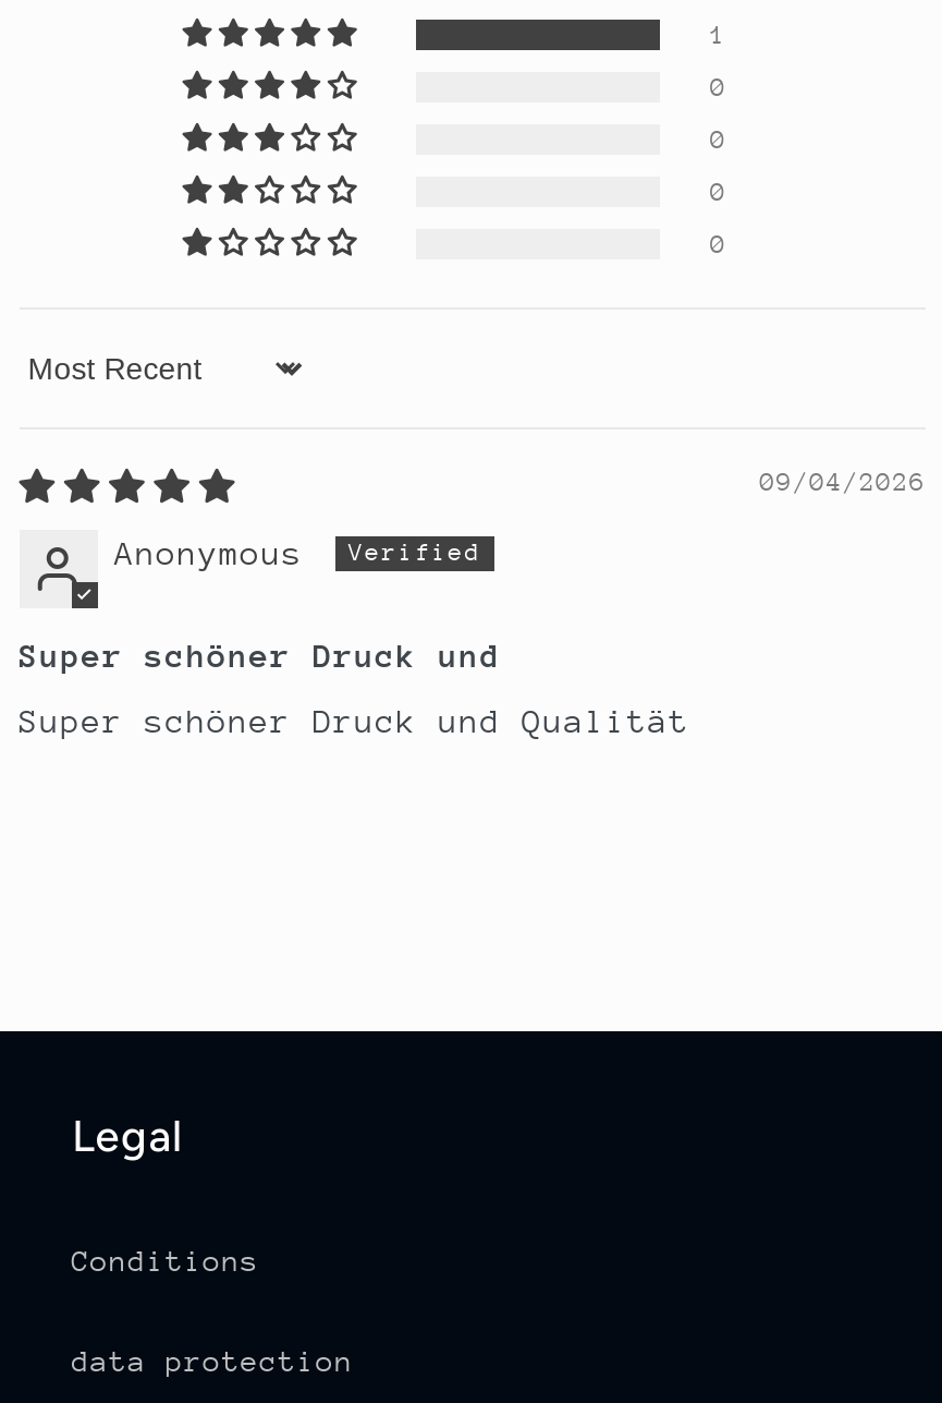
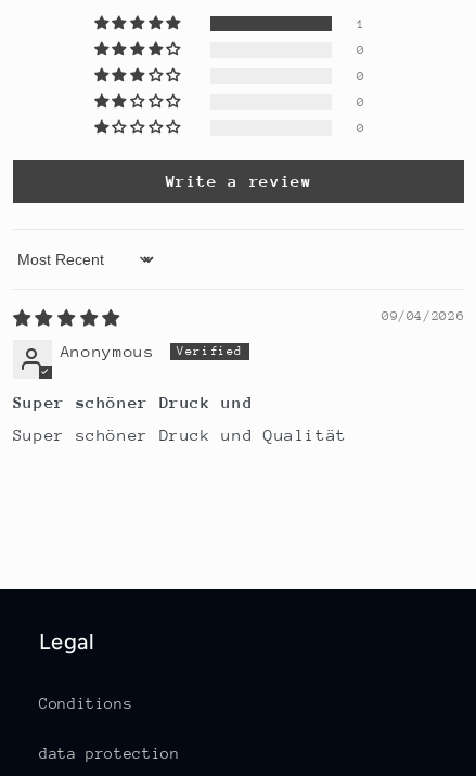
none -> [165,172,312,190] Write a review

